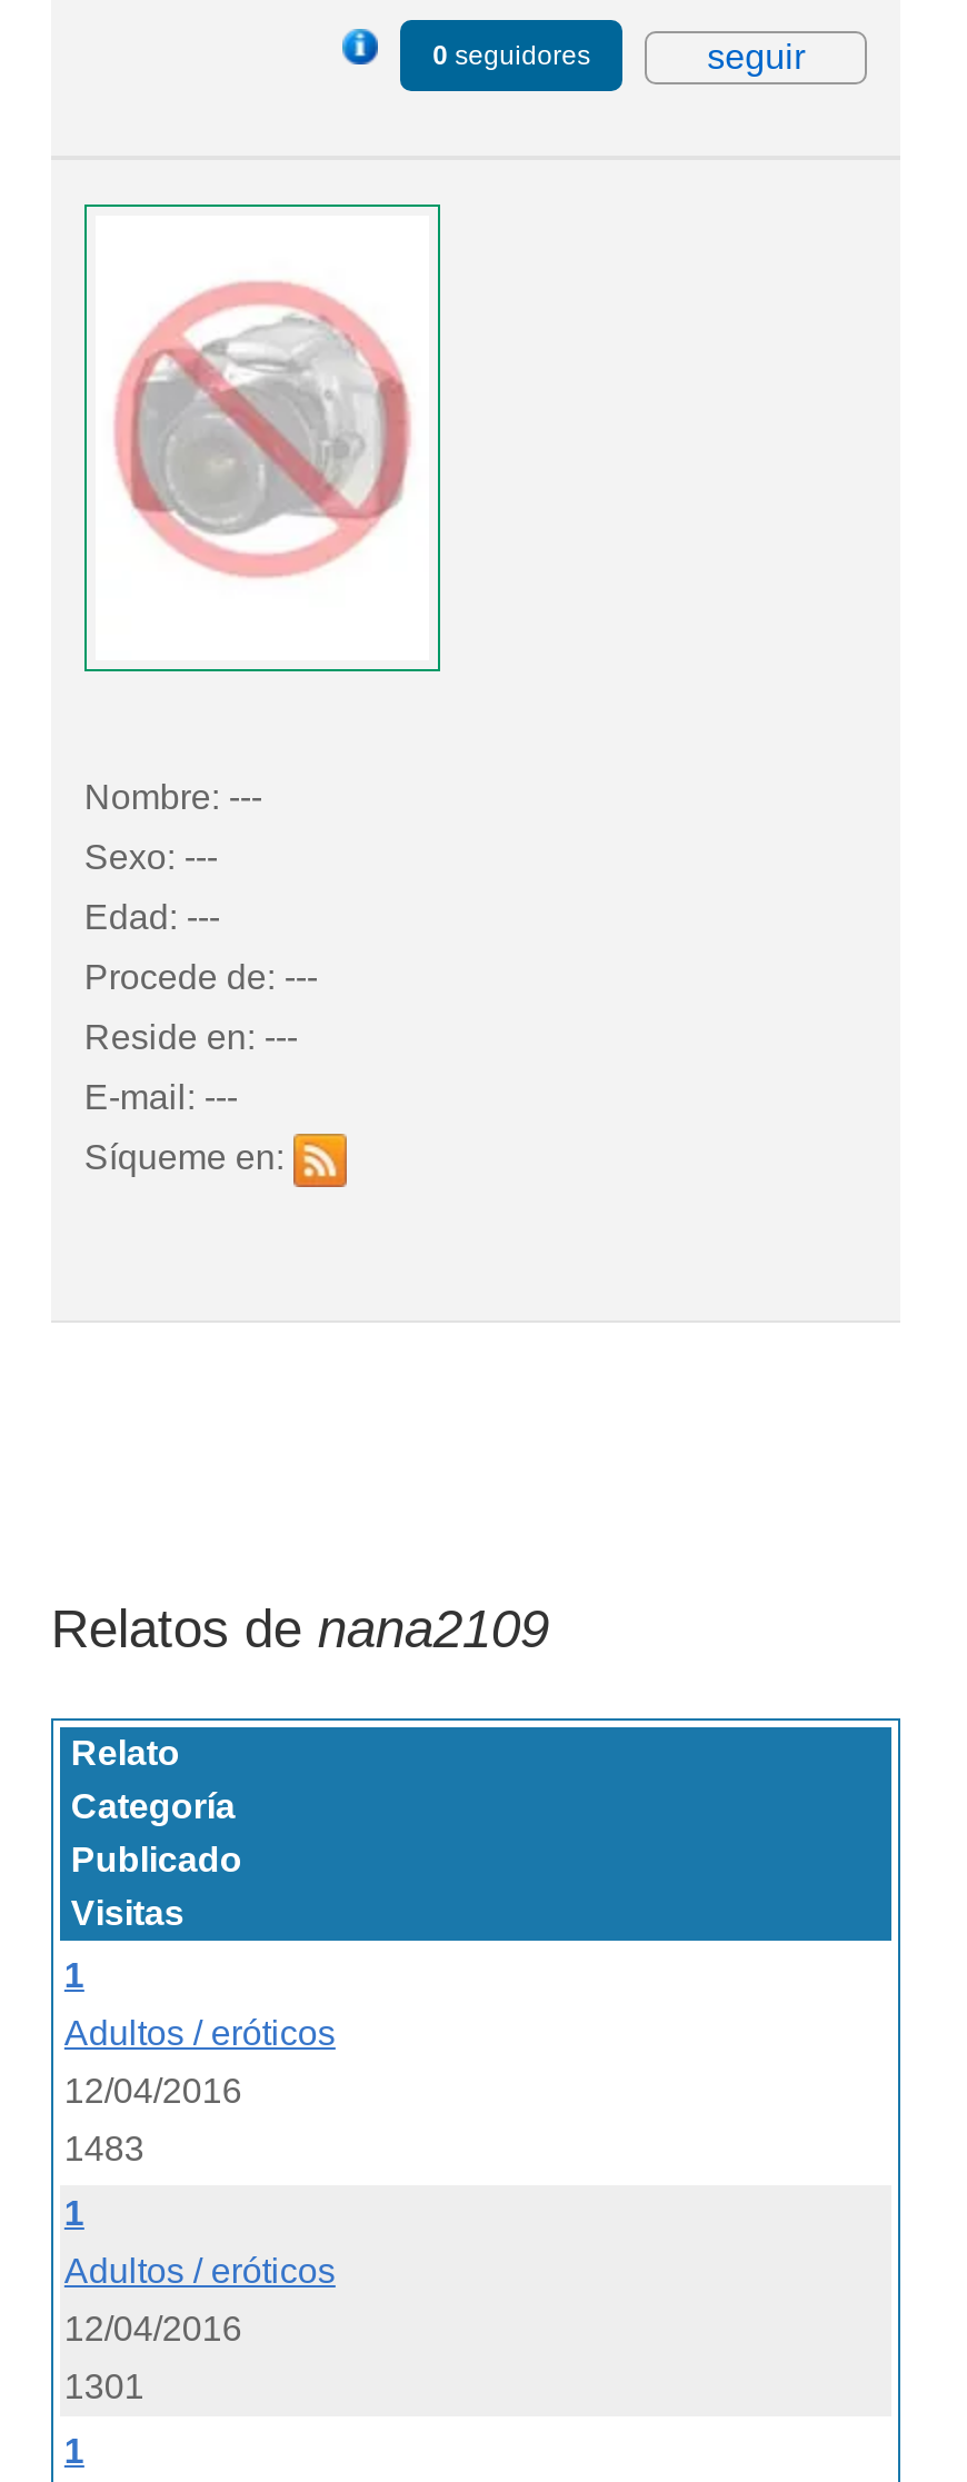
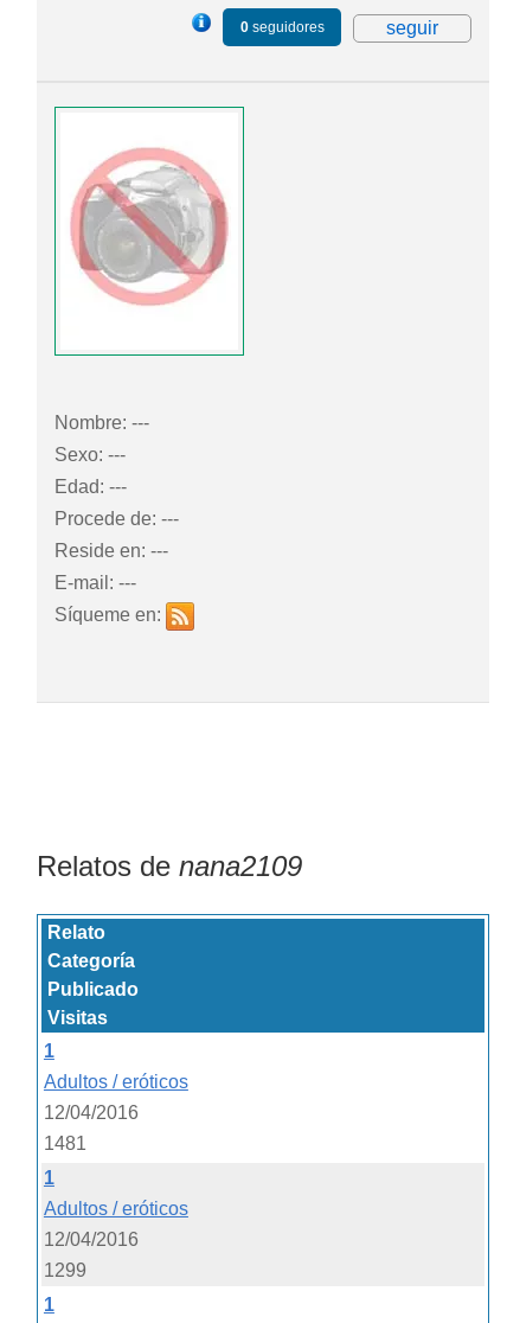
[64,2129,144,2167] 1483 -> [44,1133,86,1153] 1481
[64,2367,144,2405] 1301 -> [44,1260,86,1280] 1299

